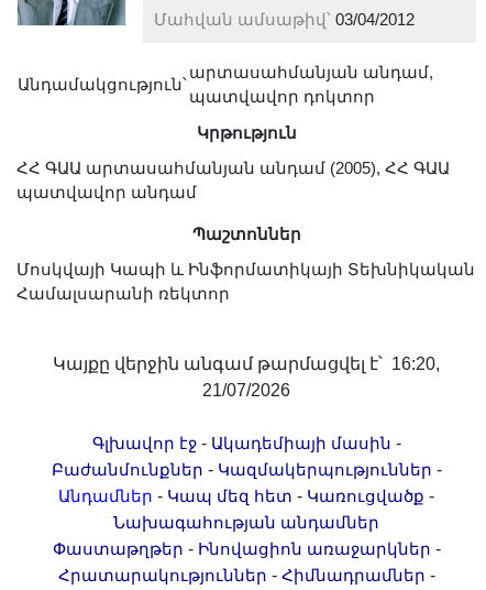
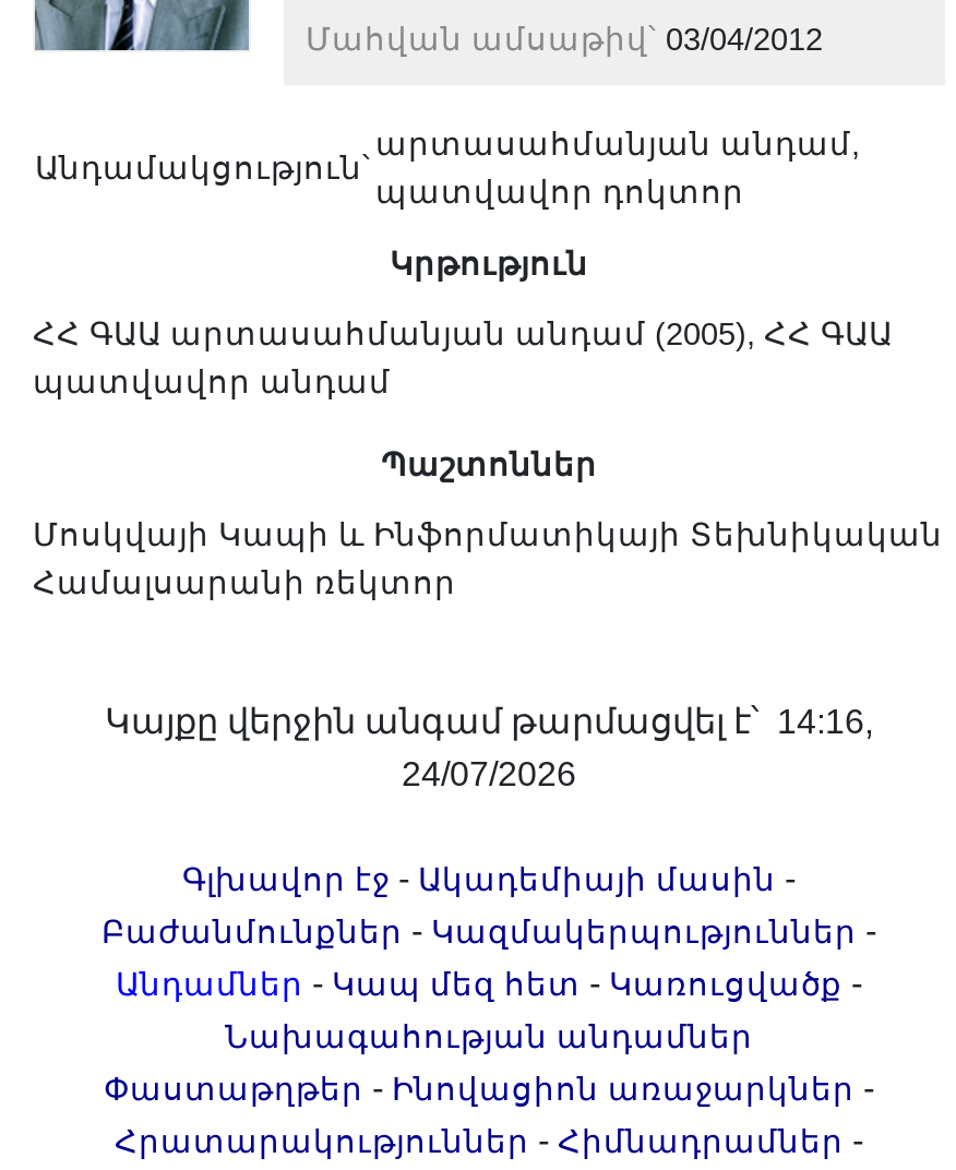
[53,354,440,373] Կայքը վերջին անգամ թարմացվել է՝ 16:20, -> [105,703,873,740] Կայքը վերջին անգամ թարմացվել է՝ 14:16,
[202,381,290,400] 21/07/2026 -> [402,755,576,792] 24/07/2026

